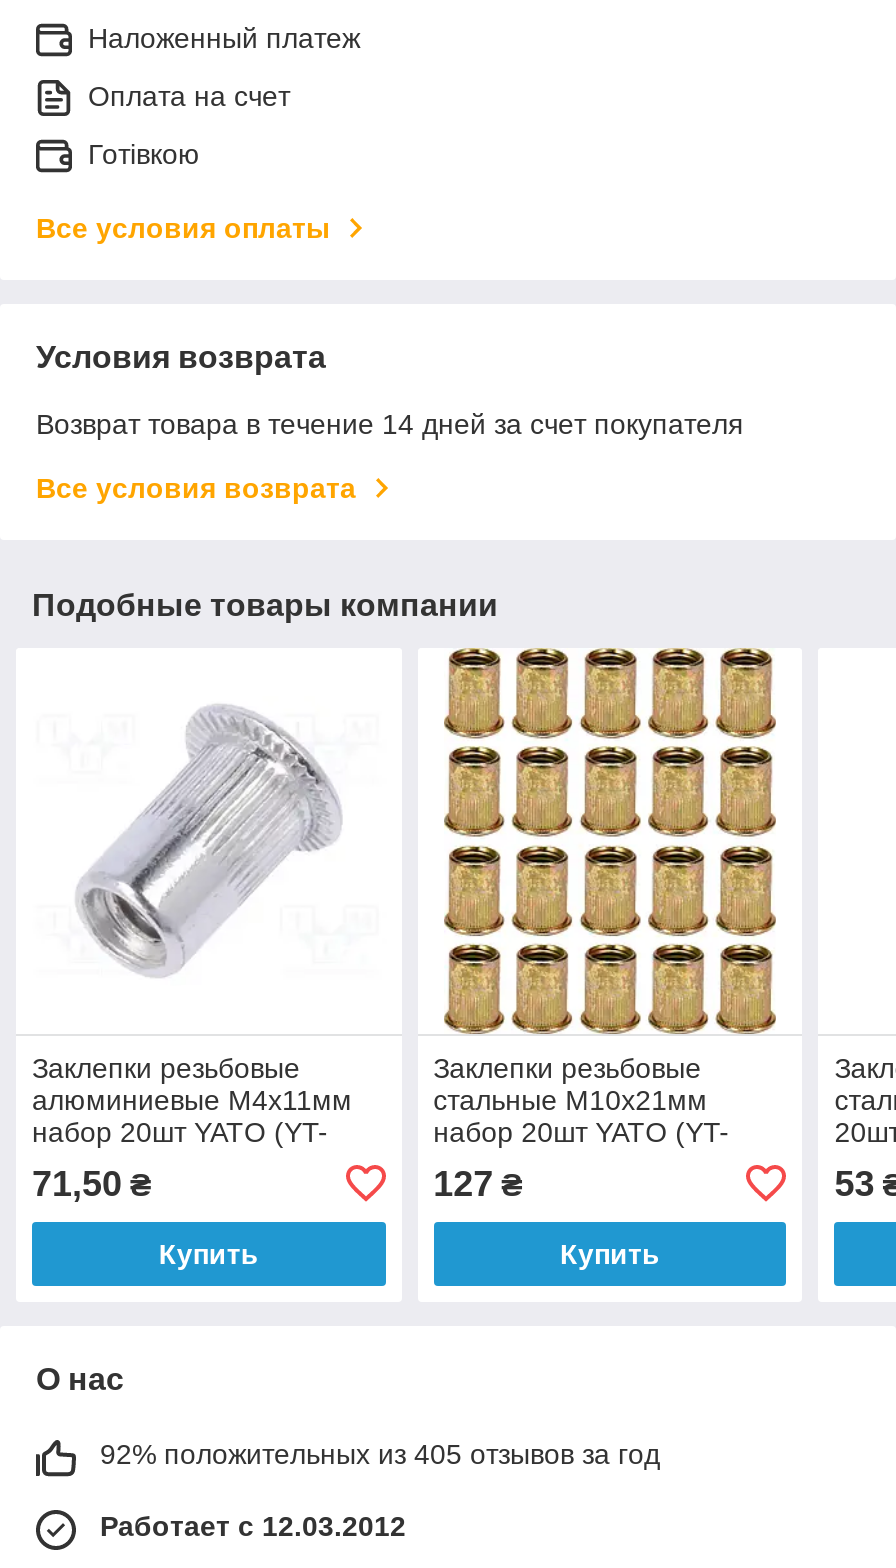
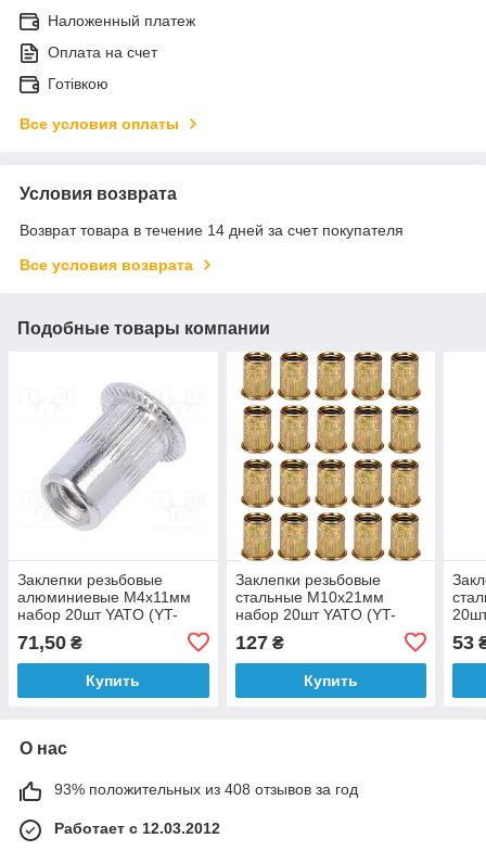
[100,1438,660,1470] 92% положительных из 405 отзывов за год -> [54,780,358,798] 93% положительных из 408 отзывов за год

